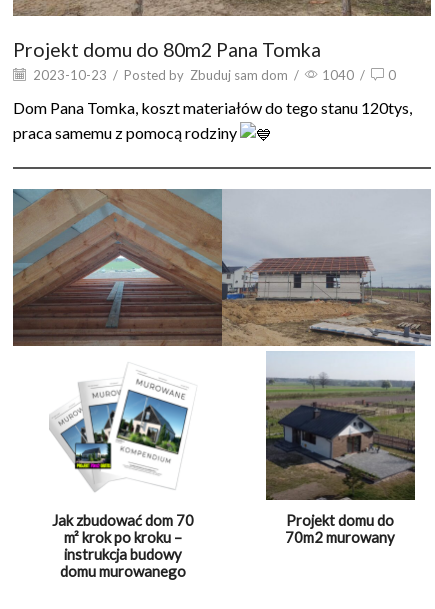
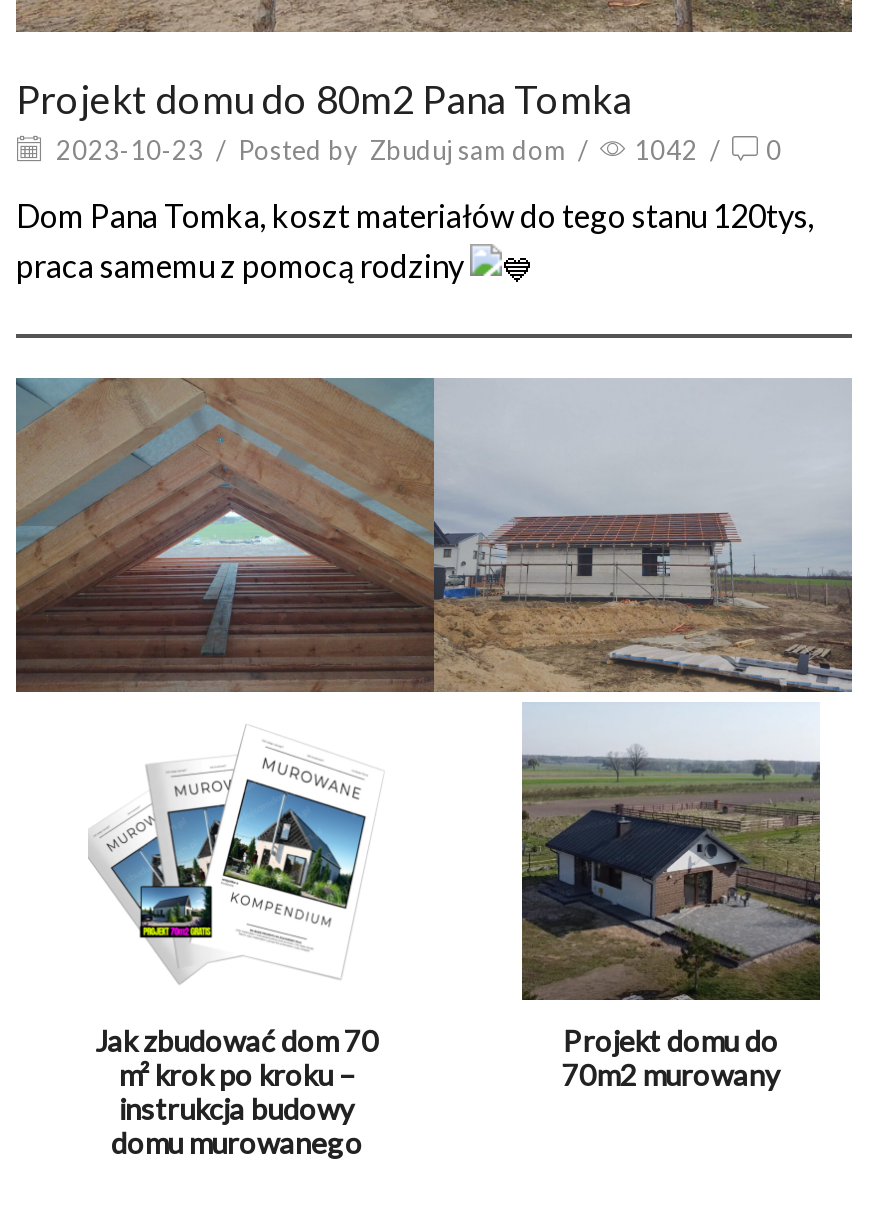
[30,67,396,83] 2023-10-23 / Posted by Zbuduj sam dom / 1040 / 0 -> [50,135,782,167] 2023-10-23 / Posted by Zbuduj sam dom / 1042 / 0

